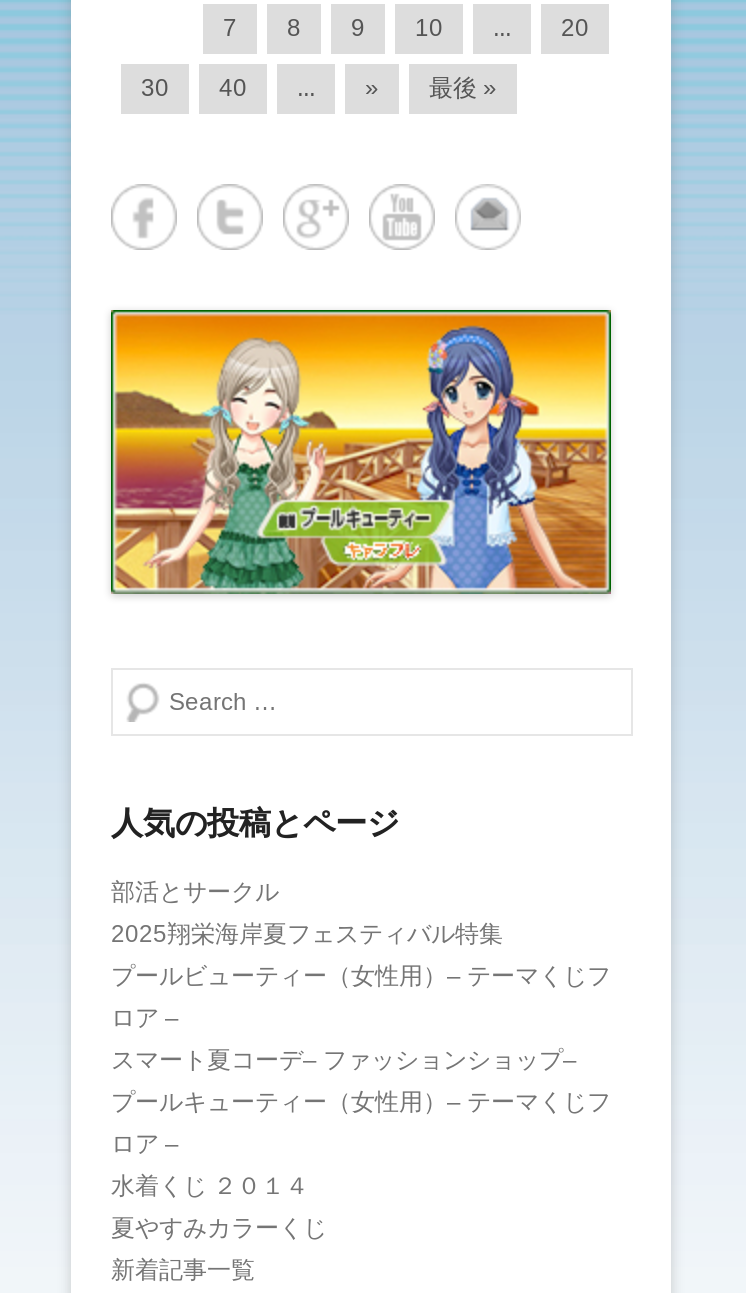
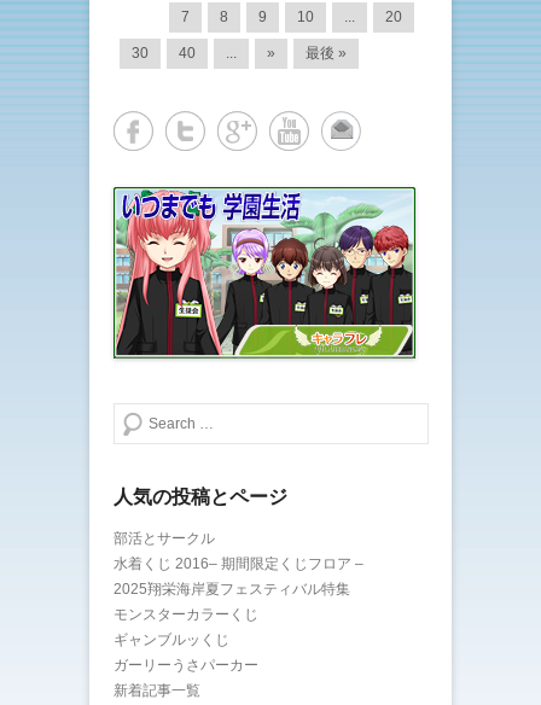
[113,312,609,590] [image] -> [115,188,414,356] [image]
none -> [114,556,363,572] 水着くじ 2016– 期間限定くじフロア –
moved [111,920,503,948] -> [114,581,350,598]: 2025翔栄海岸夏フェスティバル特集
[111,962,611,1242] プールビューティー（女性用）– テーマくじフ | ロア – | スマート夏コーデ– ファッションショップ– | プールキューティー（女性用）– テーマくじフ | ロア – | 水着くじ ２０１４ | 夏やすみカラーくじ -> [114,606,258,674] モンスターカラーくじ | ギャンブルッくじ | ガーリーうさパーカー

